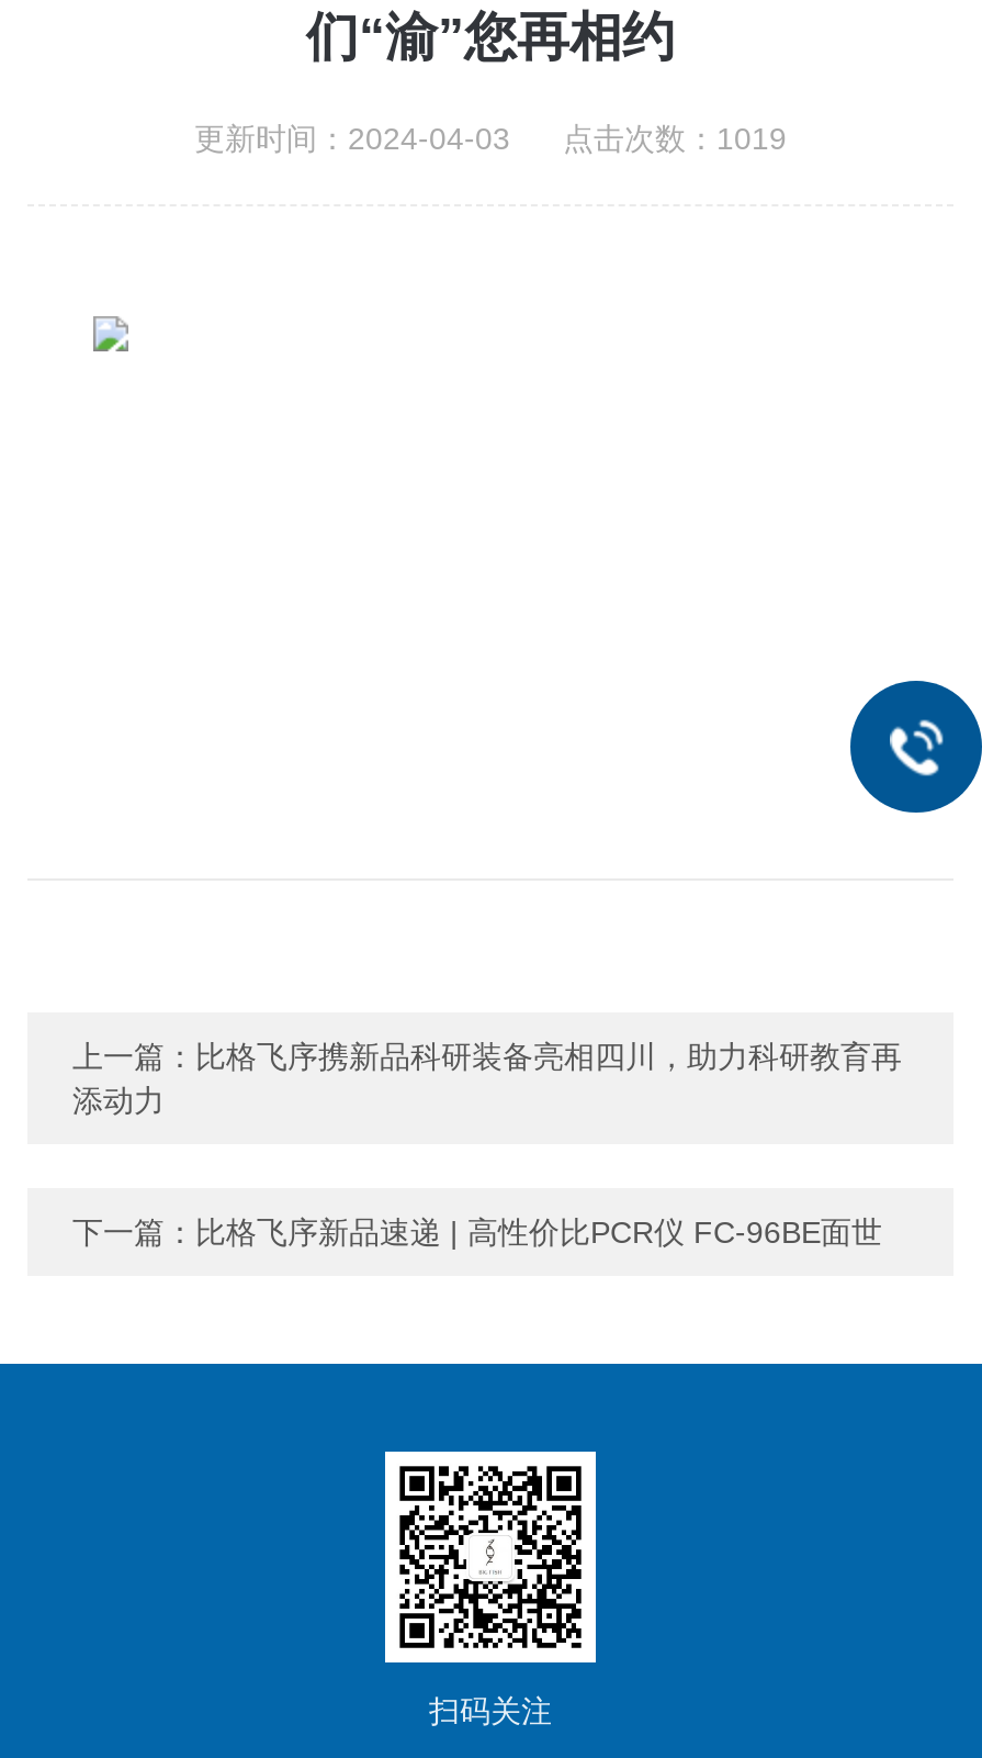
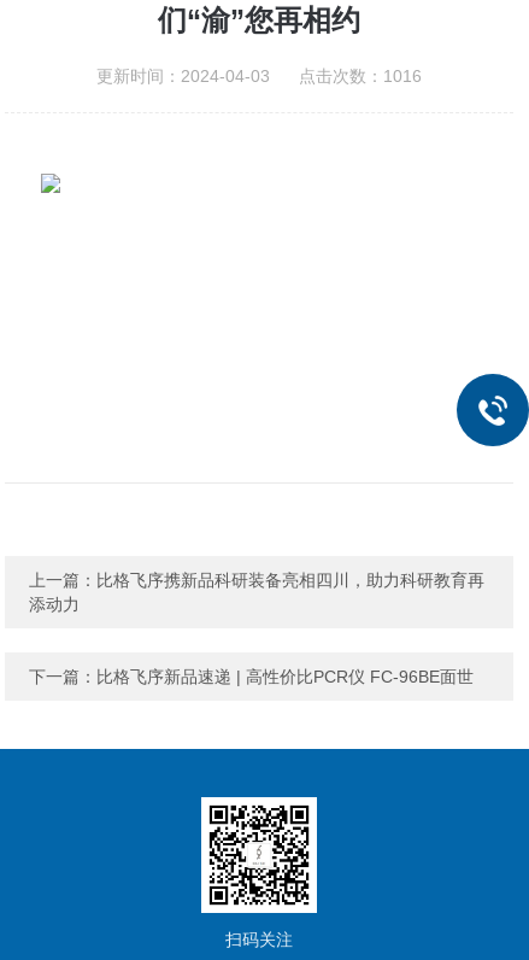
[194,121,787,156] 更新时间：2024-04-03 点击次数：1019 -> [96,66,422,86] 更新时间：2024-04-03 点击次数：1016

